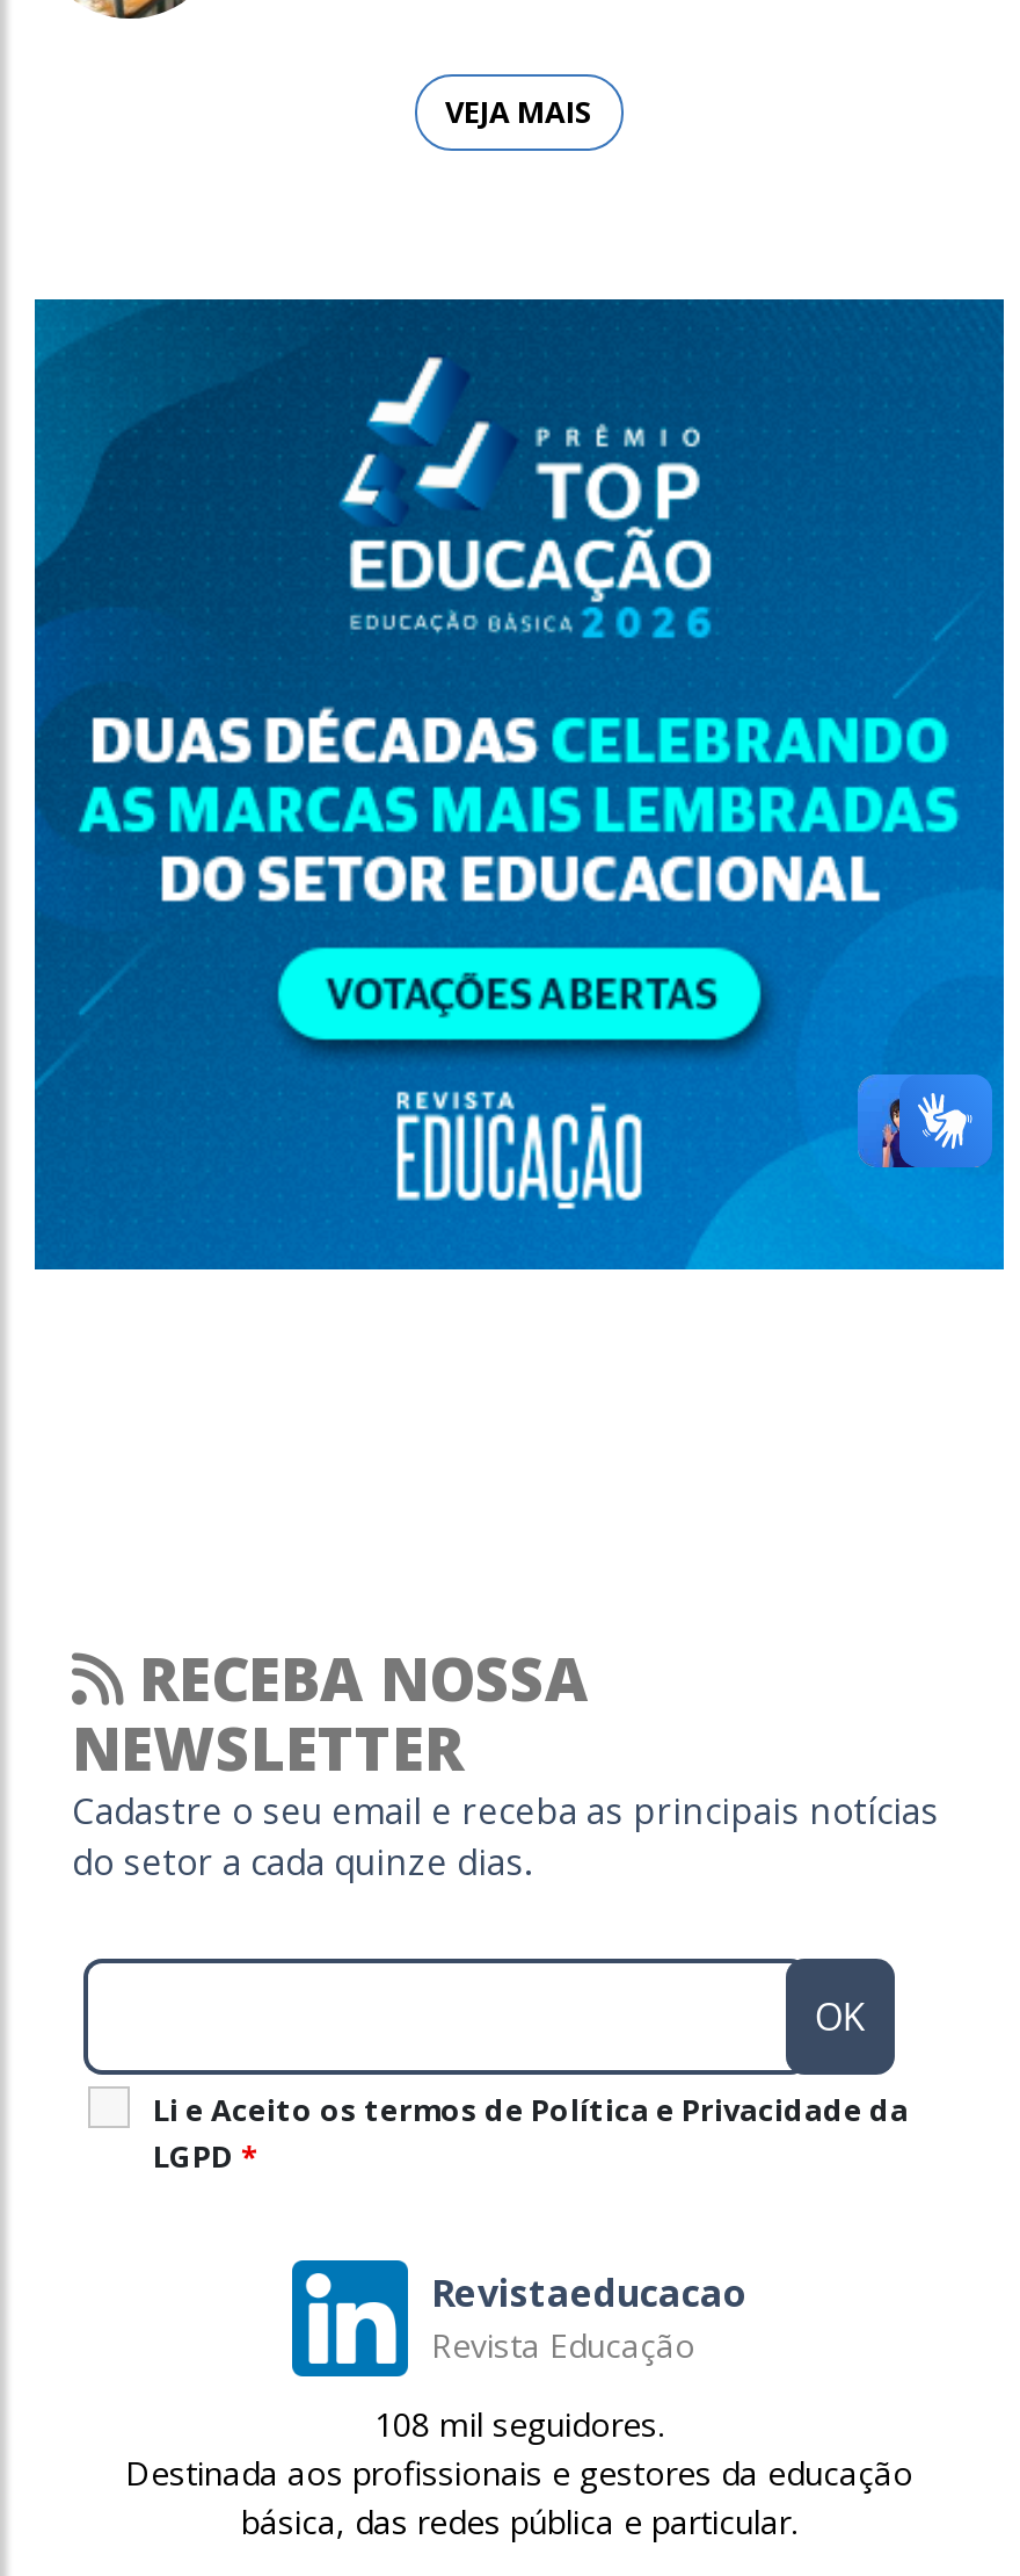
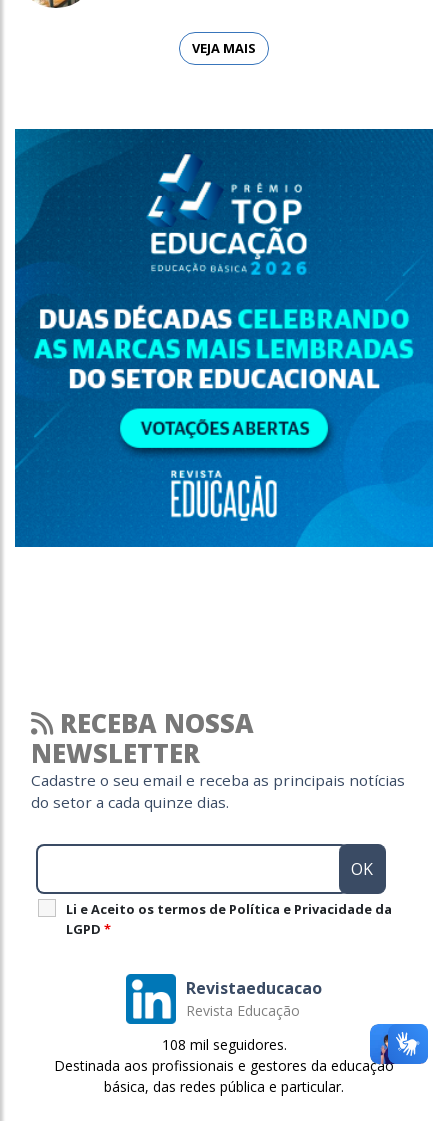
[858,1074,992,1170] [image] -> none
none -> [369,1023,429,1065] [image]

